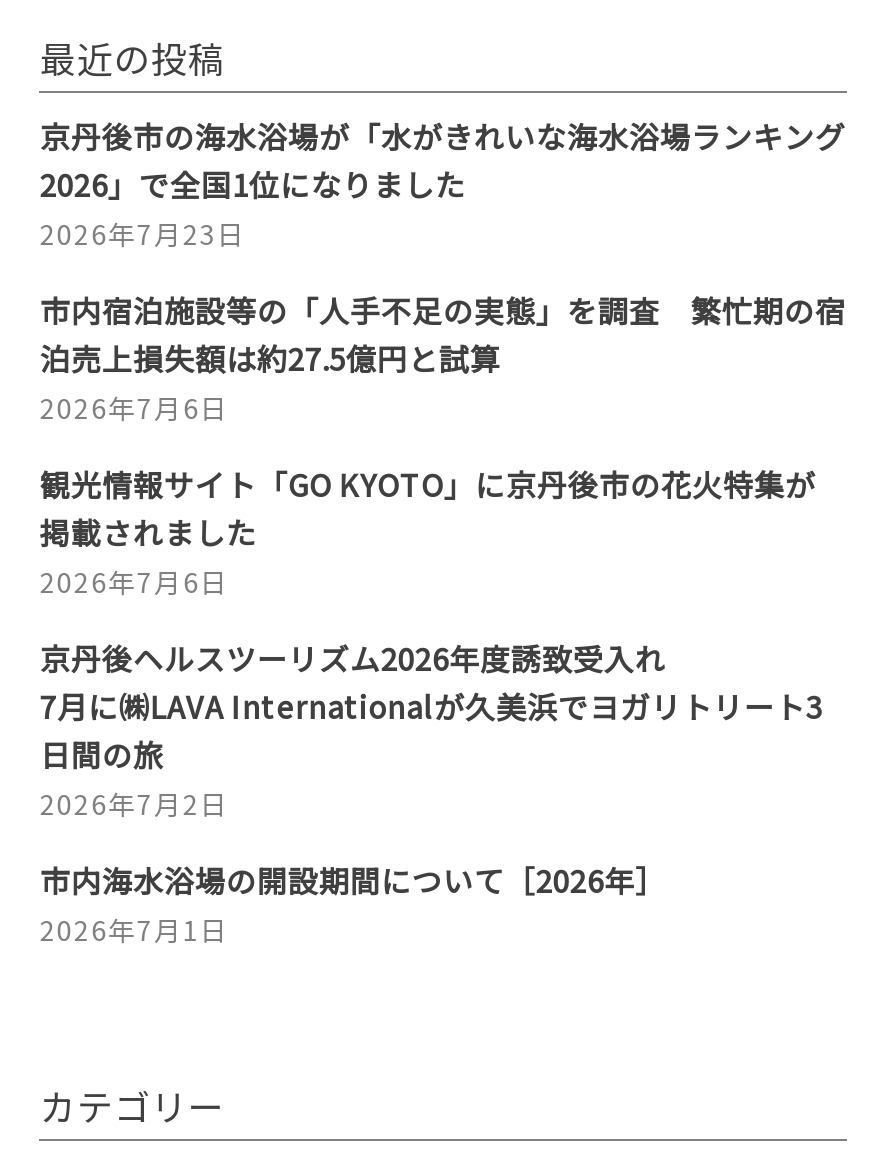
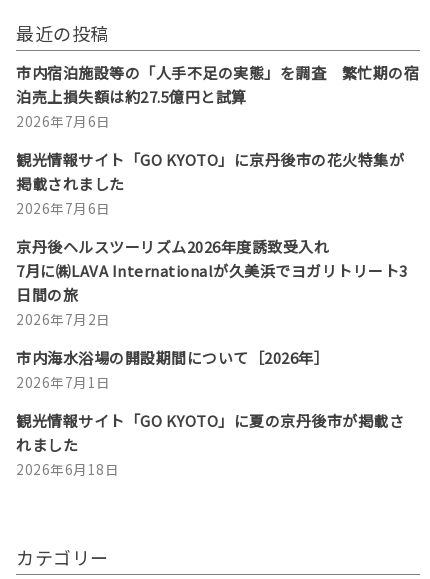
[40,115,846,253] 京丹後市の海水浴場が「水がきれいな海水浴場ランキング | 2026」で全国1位になりました | 2026年7月23日 -> none
moved [40,289,846,949] -> [16,62,419,392]: 市内宿泊施設等の「人手不足の実態」を調査 繁忙期の宿 | 泊売上損失額は約27.5億円と試算 | 2026年7月6日 | ... | 市内海水浴場の開設期間について［2026年］ | 2026年7月1日
none -> [16,410,404,479] 観光情報サイト「GO KYOTO」に夏の京丹後市が掲載さ | れました | 2026年6月18日

